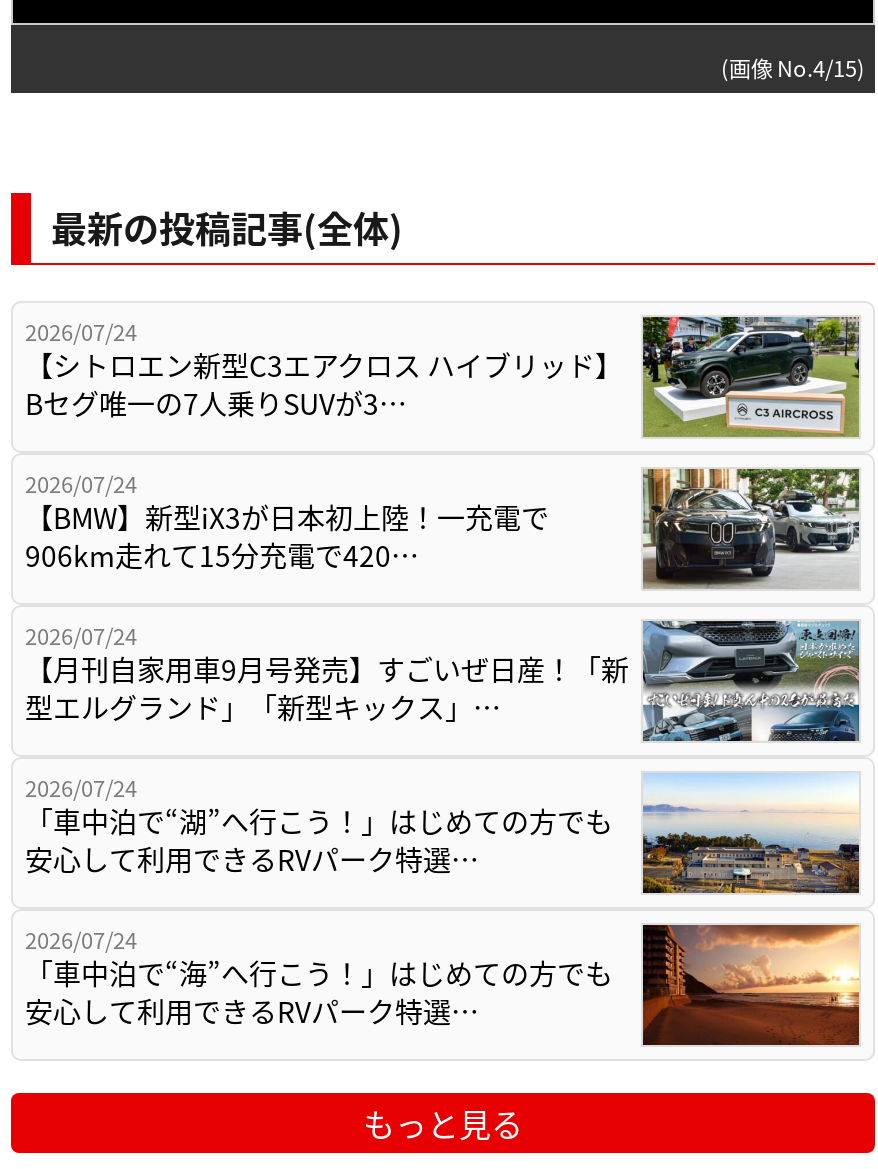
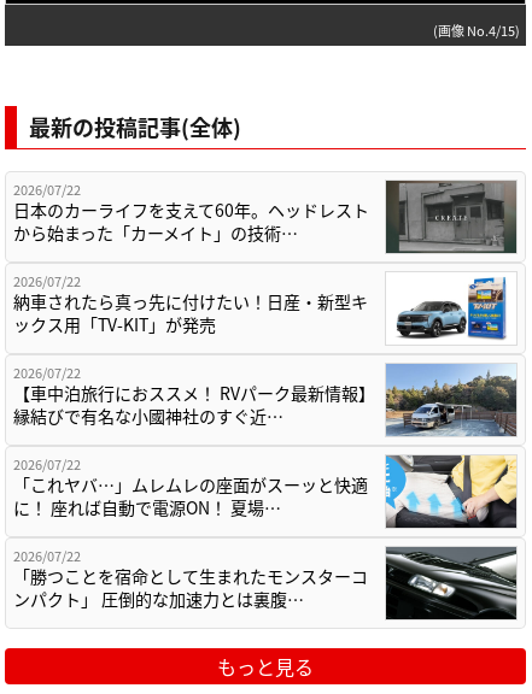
[25,315,861,439] [image] | 2026/07/24 | 【シトロエン新型C3エアクロス ハイブリッド】 | Bセグ唯一の7人乗りSUVが3… -> [13,180,518,254] [image] | 2026/07/22 | 日本のカーライフを支えて60年。ヘッドレスト | から始まった「カーメイト」の技術…
[25,467,549,575] 2026/07/24 | 【BMW】新型iX3が日本初上陸！一充電で | 906km走れて15分充電で420… -> [13,271,368,336] 2026/07/22 | 納車されたら真っ先に付けたい！日産・新型キ | ックス用「TV-KIT」が発売
[25,467,861,727] [image] | 2026/07/24 | 【月刊自家用車9月号発売】すごいぜ日産！「新 | 型エルグランド」「新型キックス」… -> [13,272,516,428] [image] | 2026/07/22 | 【車中泊旅行におススメ！ RVパーク最新情報】 | 縁結びで有名な小國神社のすぐ近…
[25,619,861,880] [image] | 2026/07/24 | 「車中泊で“湖”へ行こう！」はじめての方でも | 安心して利用できるRVパーク特選… -> [13,364,518,520] [image] | 2026/07/22 | 「これヤバ…」ムレムレの座面がスーッと快適 | に！ 座れば自動で電源ON！ 夏場…
[25,773,859,1032] [image] | 2026/07/24 | 「車中泊で“海”へ行こう！」はじめての方でも | 安心して利用できるRVパーク特選… -> [13,454,516,611] [image] | 2026/07/22 | 「勝つことを宿命として生まれたモンスターコ | ンパクト」 圧倒的な加速力とは裏腹…
[641,923,861,1047] [image] -> [385,546,518,621] [image]

